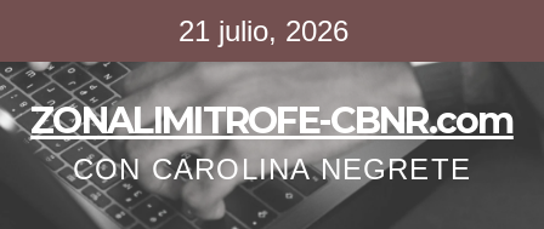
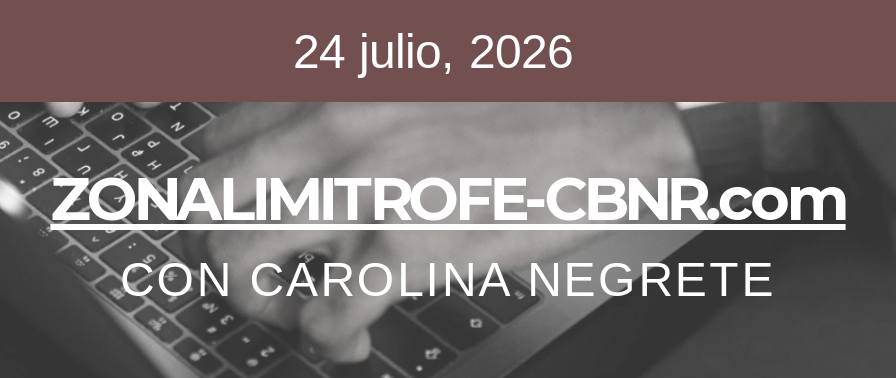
[178,15,348,47] 21 julio, 2026 -> [293,24,573,78] 24 julio, 2026

